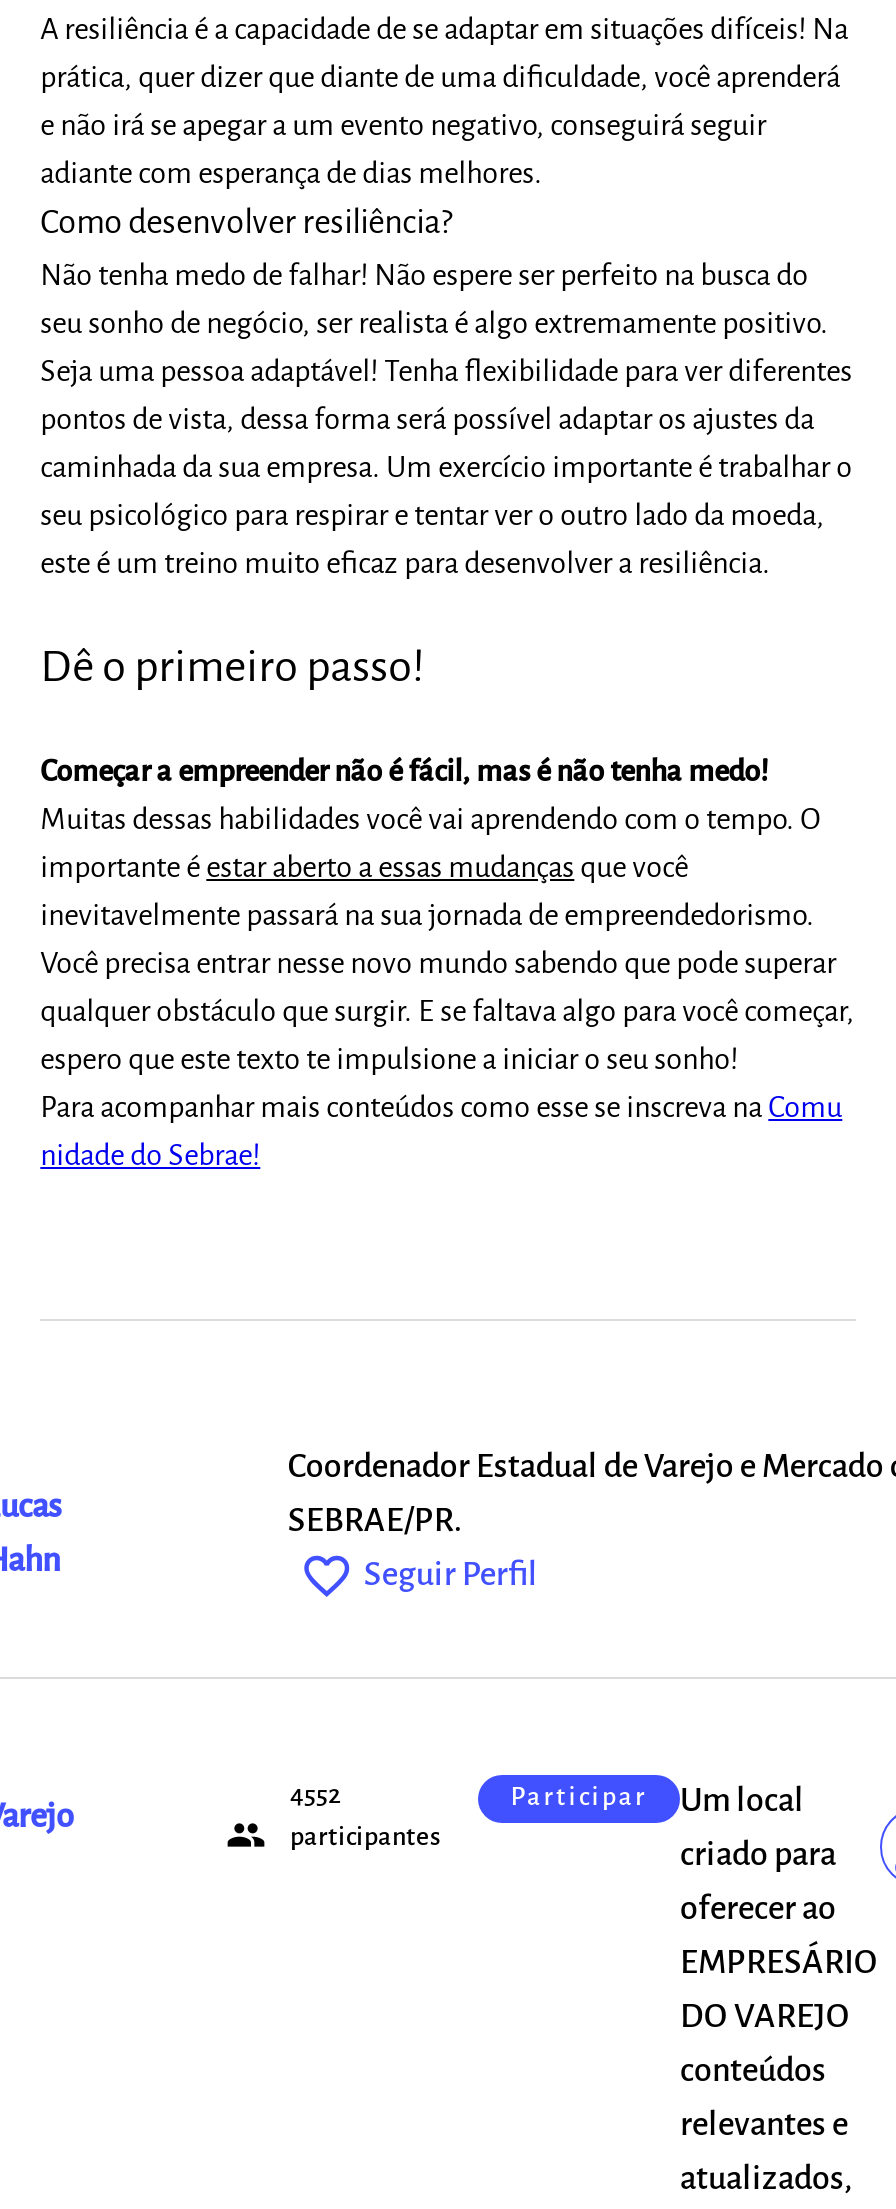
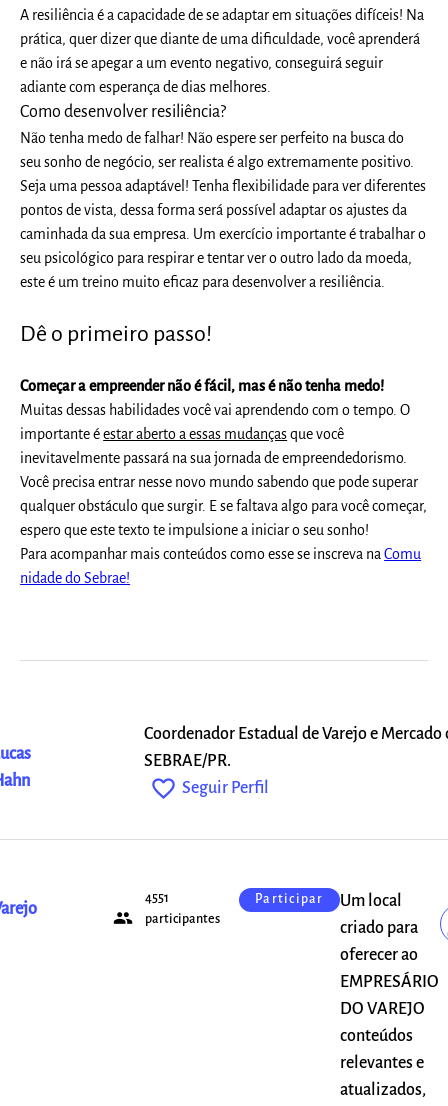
[290,1780,340,1808] 4552 -> [145,891,169,905] 4551

